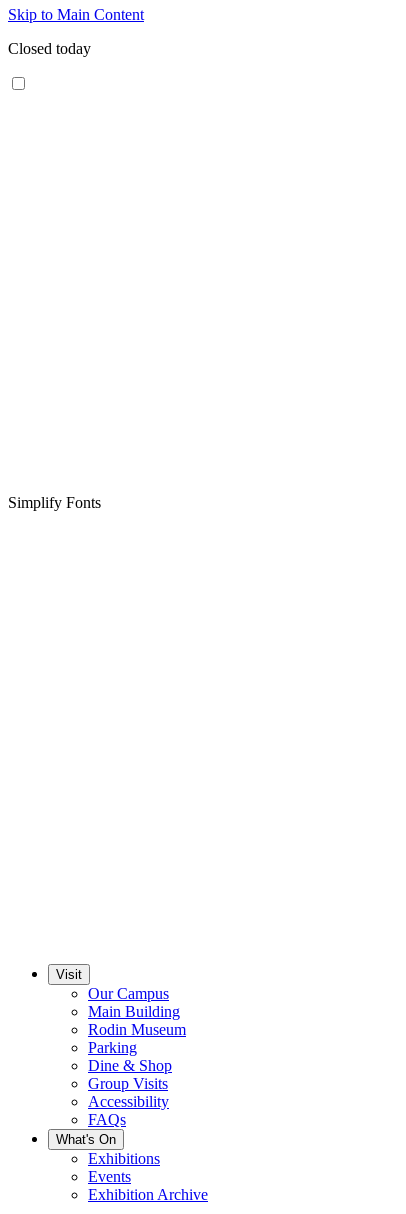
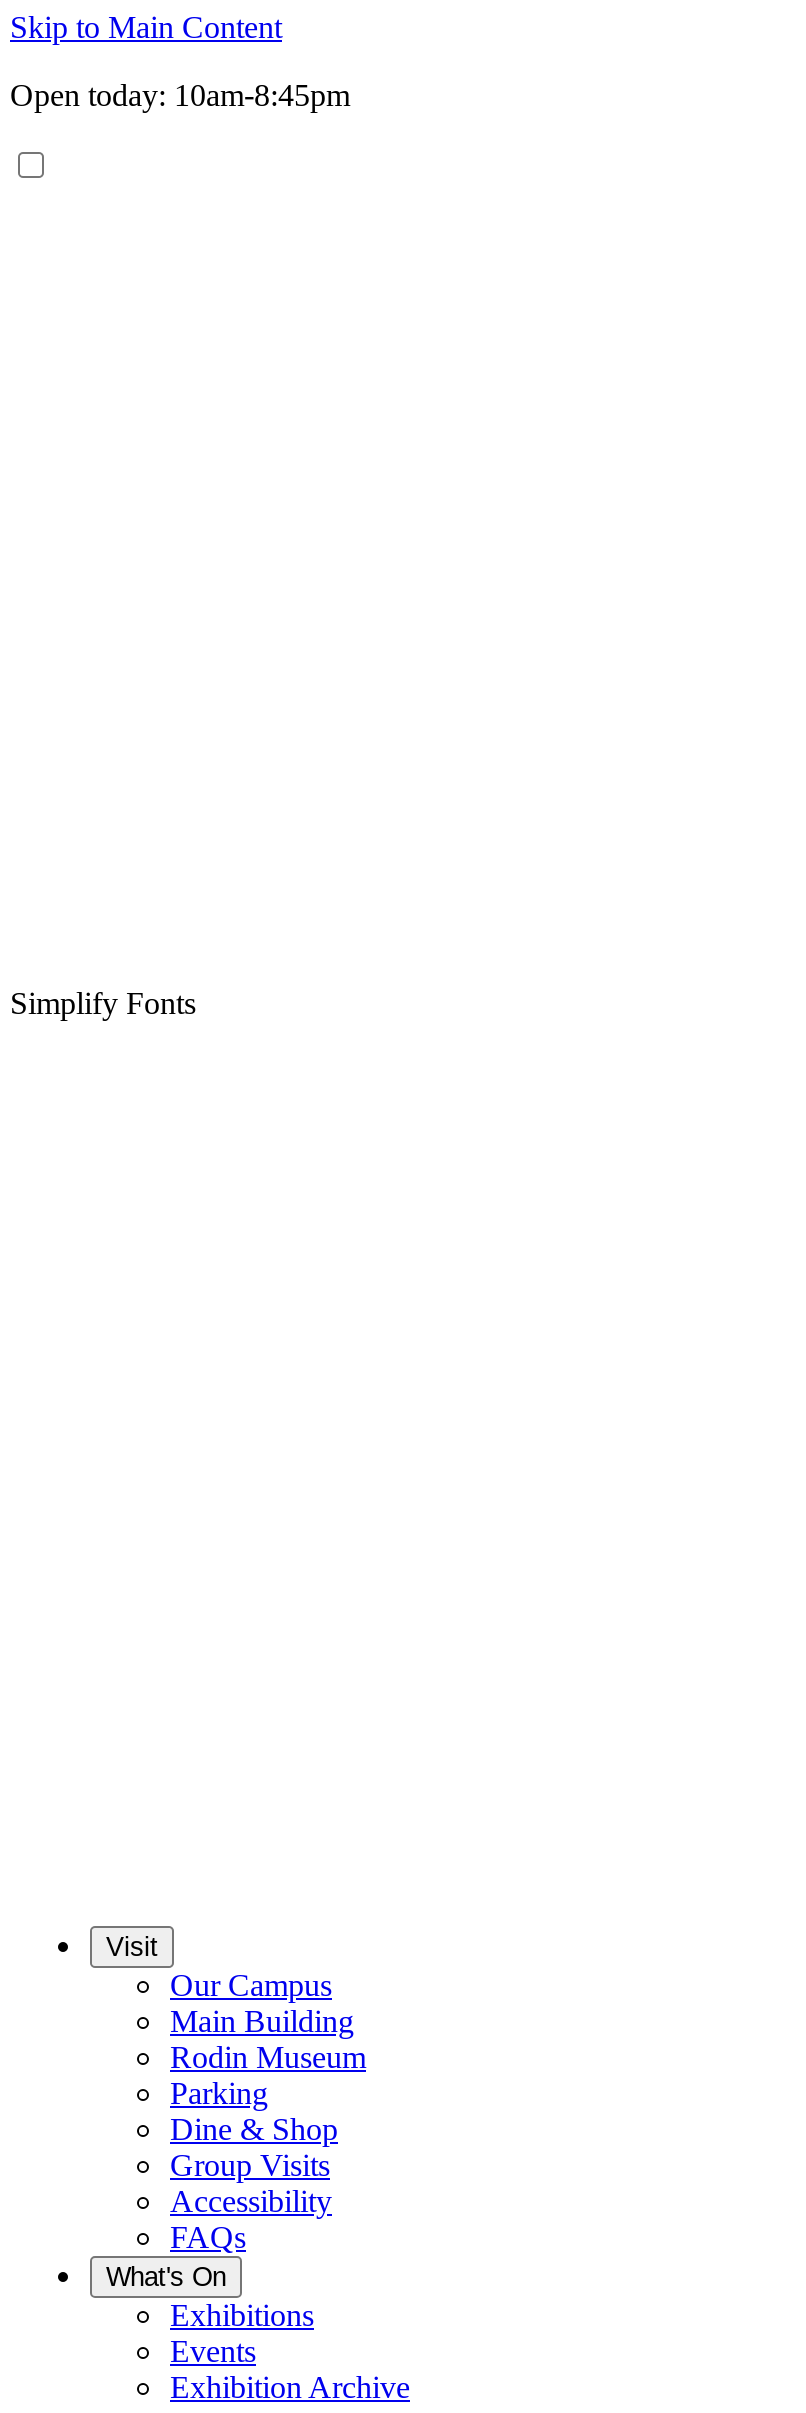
[8,40,91,57] Closed today -> [10,78,350,112] Open today: 10am-8:45pm

